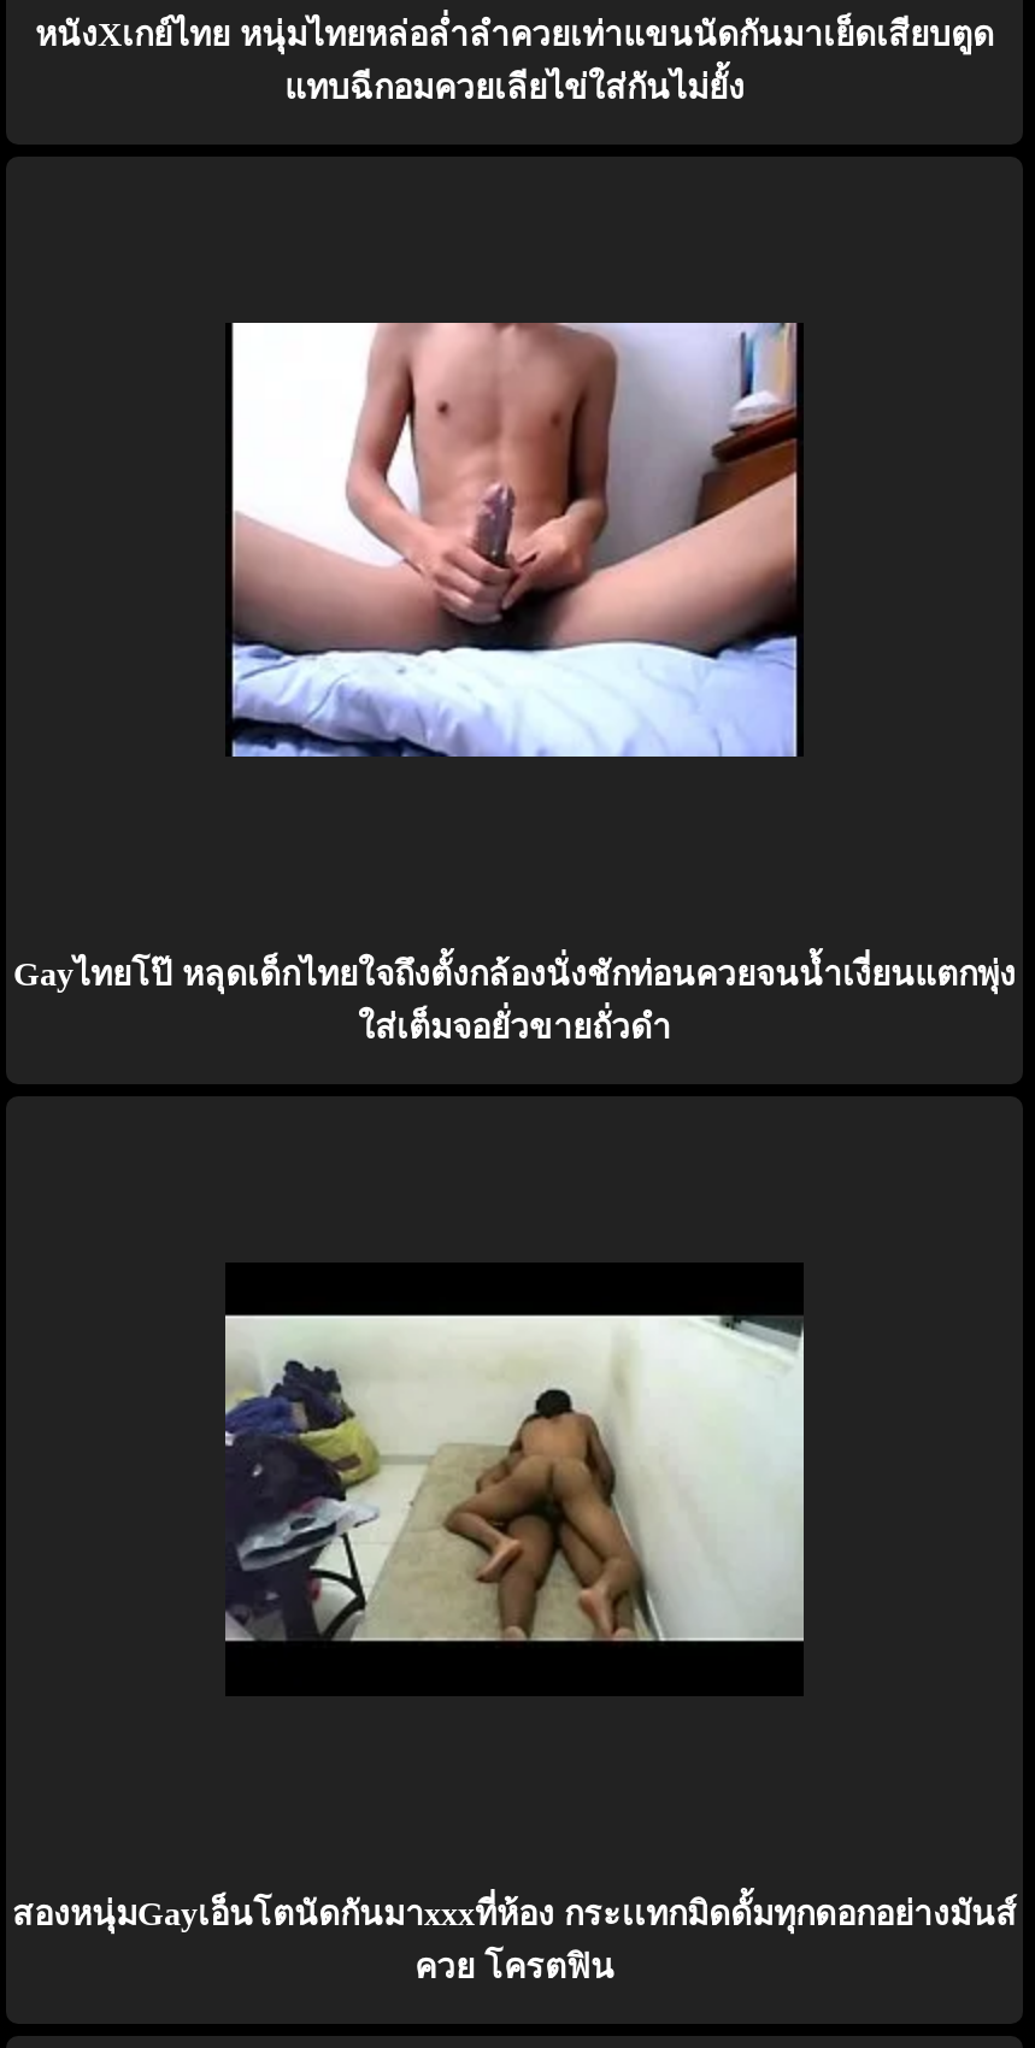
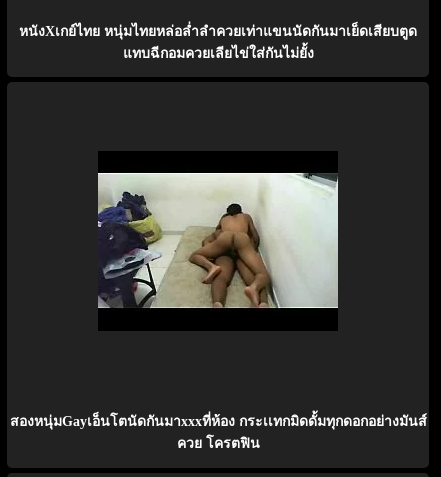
[230,320,801,759] [image] -> none
[13,956,1016,1045] Gayไทยโป๊ หลุดเด็กไทยใจถึงตั้งกล้องนั่งชักท่อนควยจนน้ำเงี่ยนแตกพุ่ง | ใส่เต็มจอยั่วขายถั่วดำ -> none

